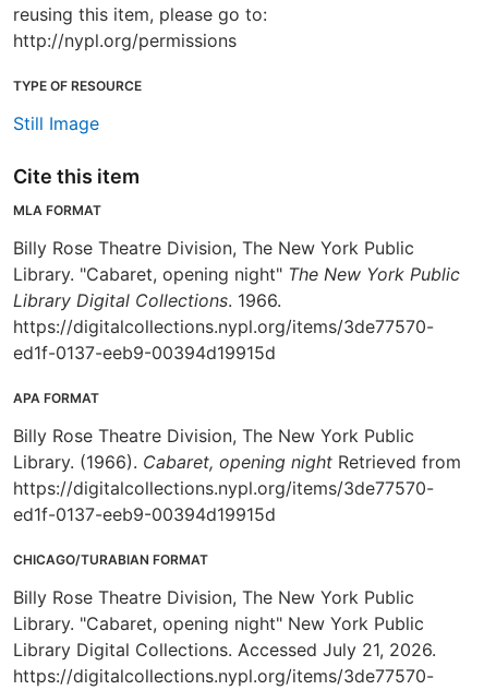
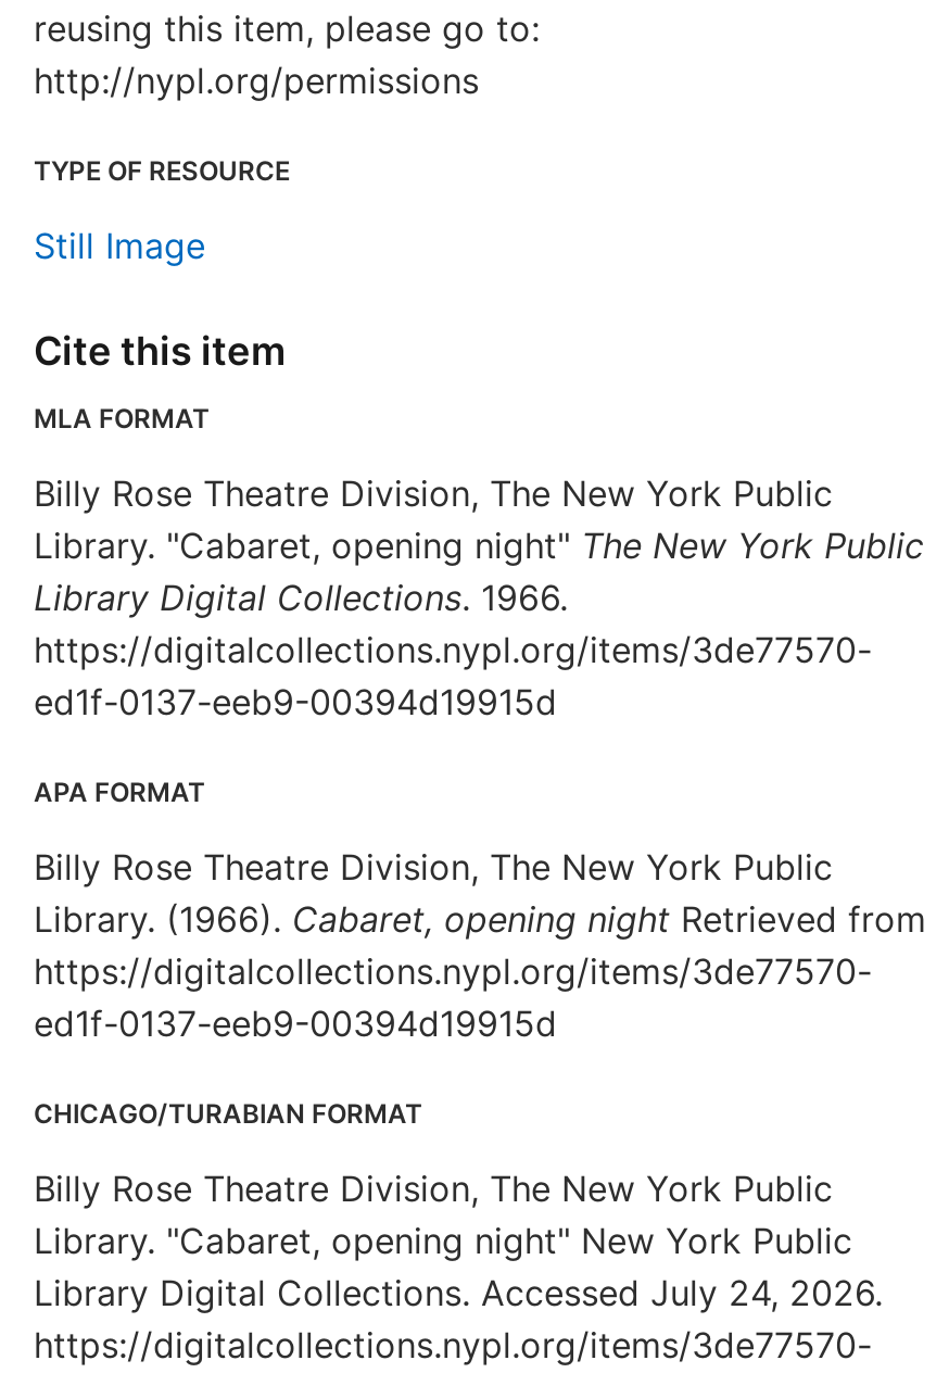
[13,639,436,661] Library Digital Collections. Accessed July 21, 2026. -> [34,1271,883,1314] Library Digital Collections. Accessed July 24, 2026.

